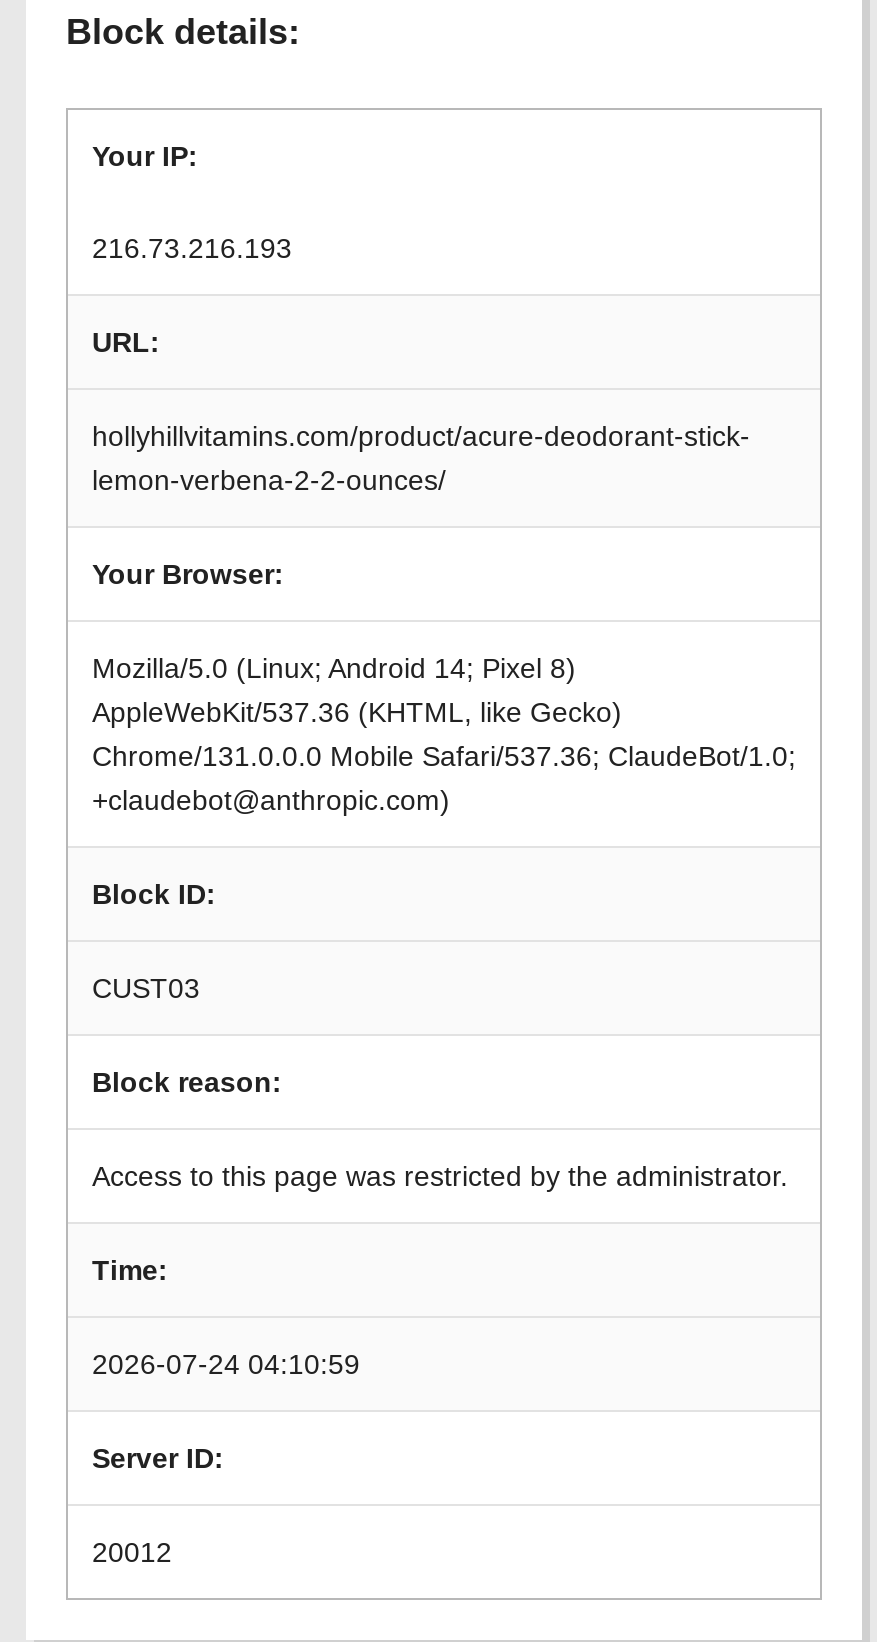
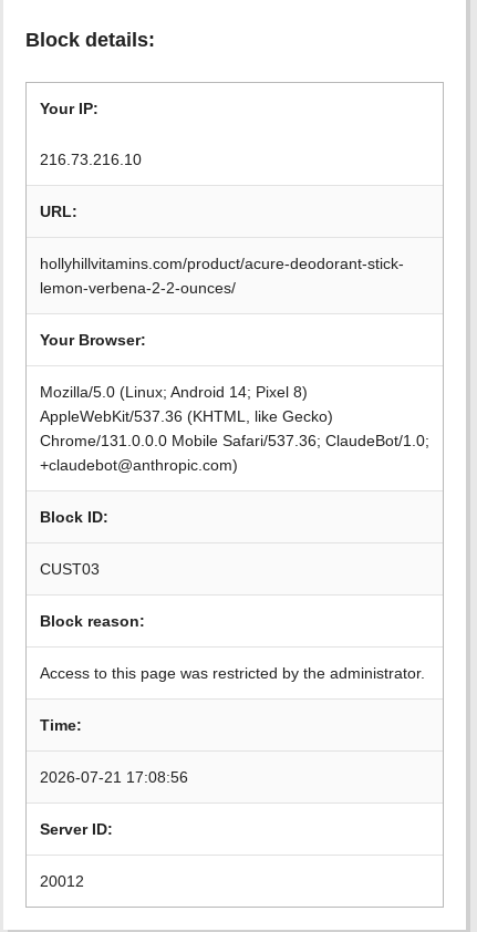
[92,232,292,264] 216.73.216.193 -> [40,151,142,168] 216.73.216.10
[92,1348,360,1380] 2026-07-24 04:10:59 -> [40,768,188,786] 2026-07-21 17:08:56

